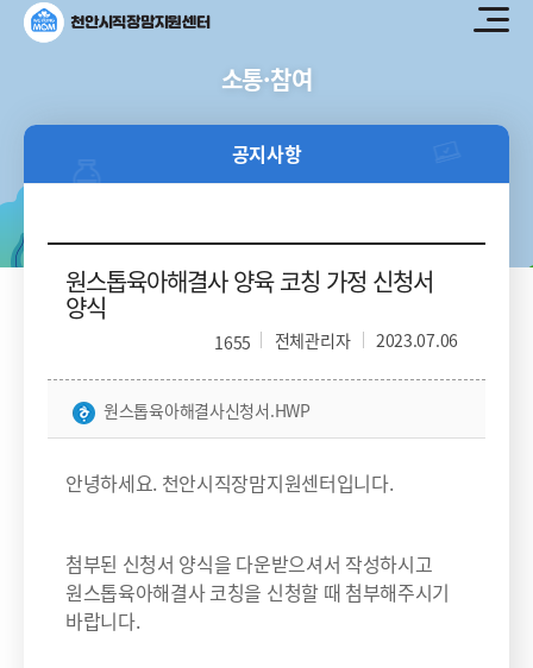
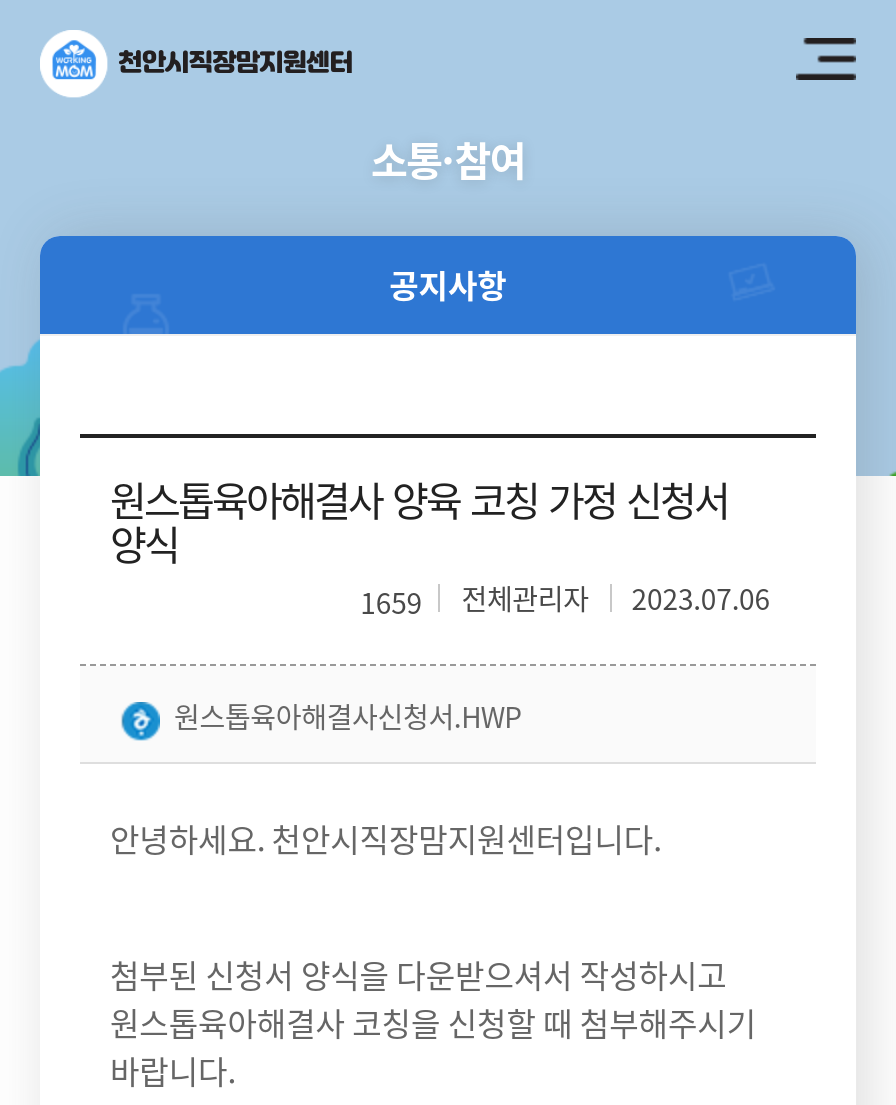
[214,328,458,354] 1655 전체관리자 2023.07.06 -> [360,578,770,622] 1659 전체관리자 2023.07.06

